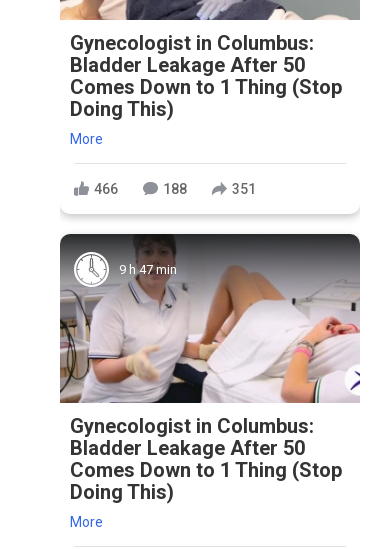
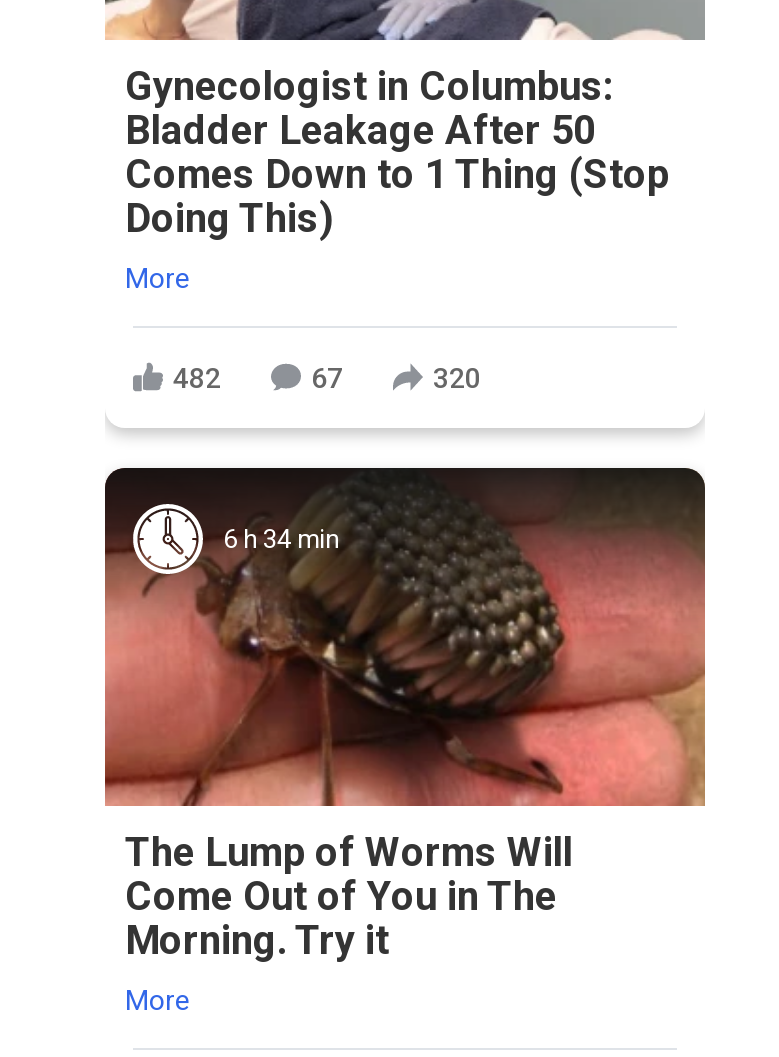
[94,181,256,197] 466 | 188 | 351 -> [173,362,481,394] 482 | 67 | 320
[59,237,361,404] [image] | 9 h 47 min -> [105,472,707,806] [image] | 6 h 34 min
[70,414,342,504] Gynecologist in Columbus: | Bladder Leakage After 50 | Comes Down to 1 Thing (Stop | Doing This) -> [125,828,573,964] The Lump of Worms Will | Come Out of You in The | Morning. Try it

